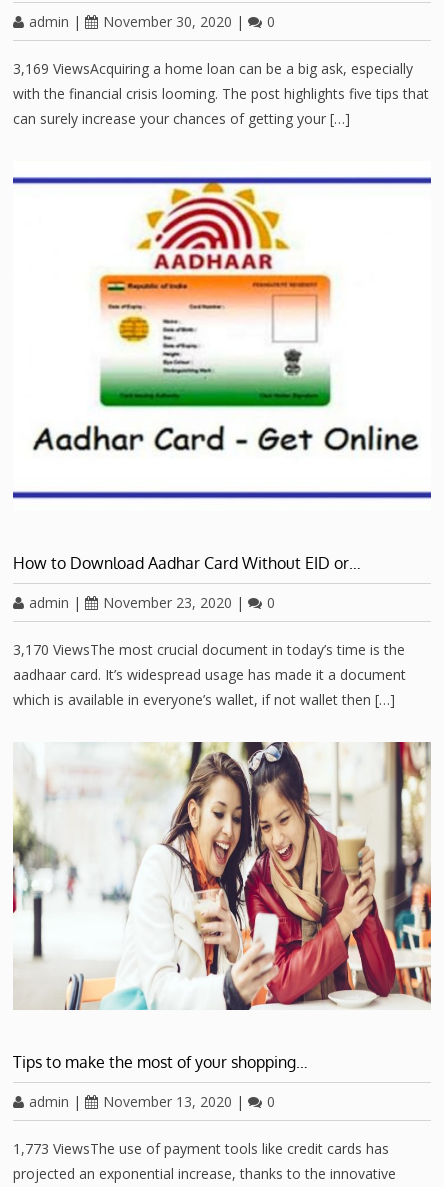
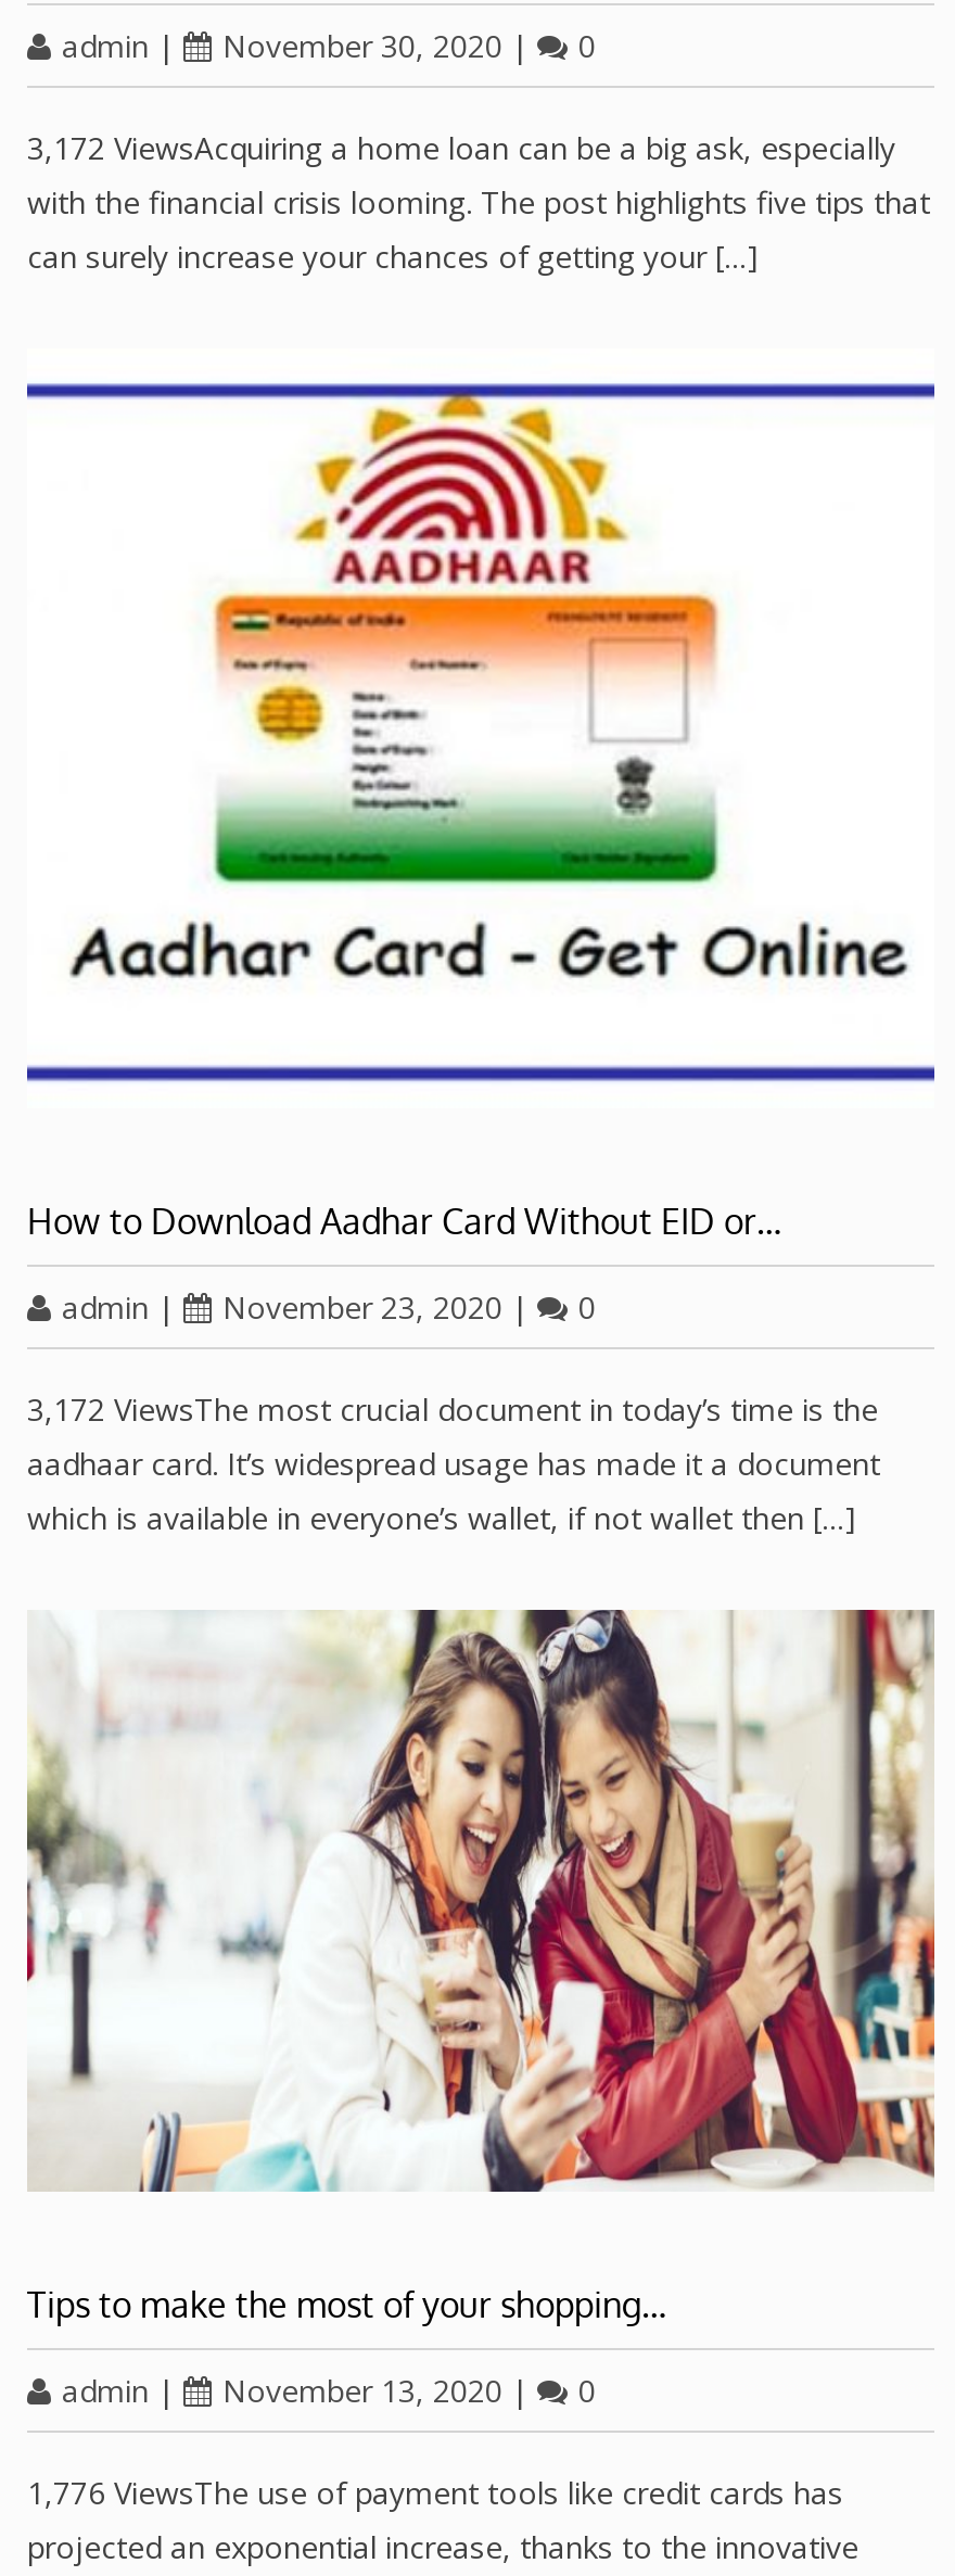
[13,59,413,78] 3,169 ViewsAcquiring a home loan can be a big ask, especially -> [27,128,895,169] 3,172 ViewsAcquiring a home loan can be a big ask, especially
[13,640,405,659] 3,170 ViewsThe most crucial document in today’s time is the -> [27,1388,878,1429] 3,172 ViewsThe most crucial document in today’s time is the
[13,1139,389,1158] 1,773 ViewsThe use of payment tools like credit cards has -> [27,2471,843,2512] 1,776 ViewsThe use of payment tools like credit cards has

